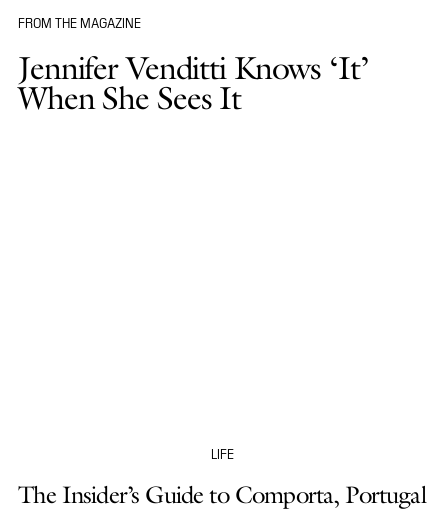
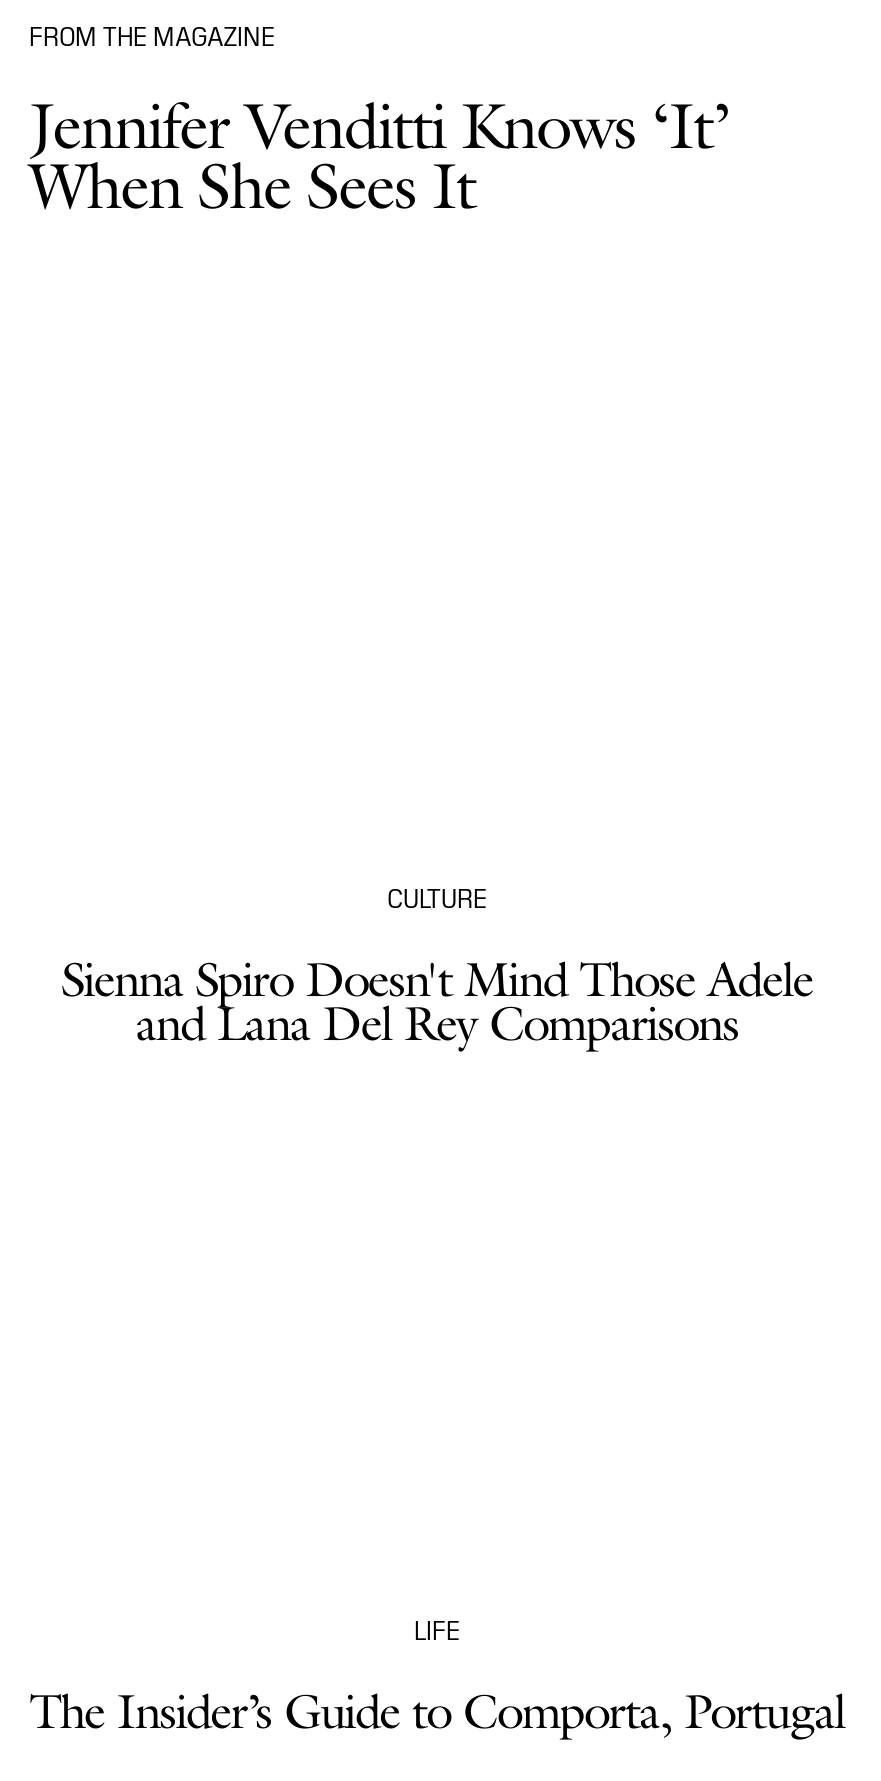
none -> [61,877,813,1051] CULTURE | Sienna Spiro Doesn't Mind Those Adele | and Lana Del Rey Comparisons

